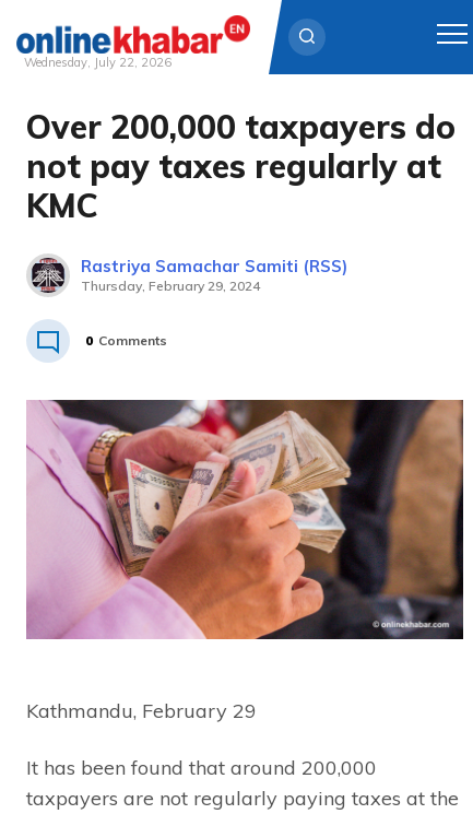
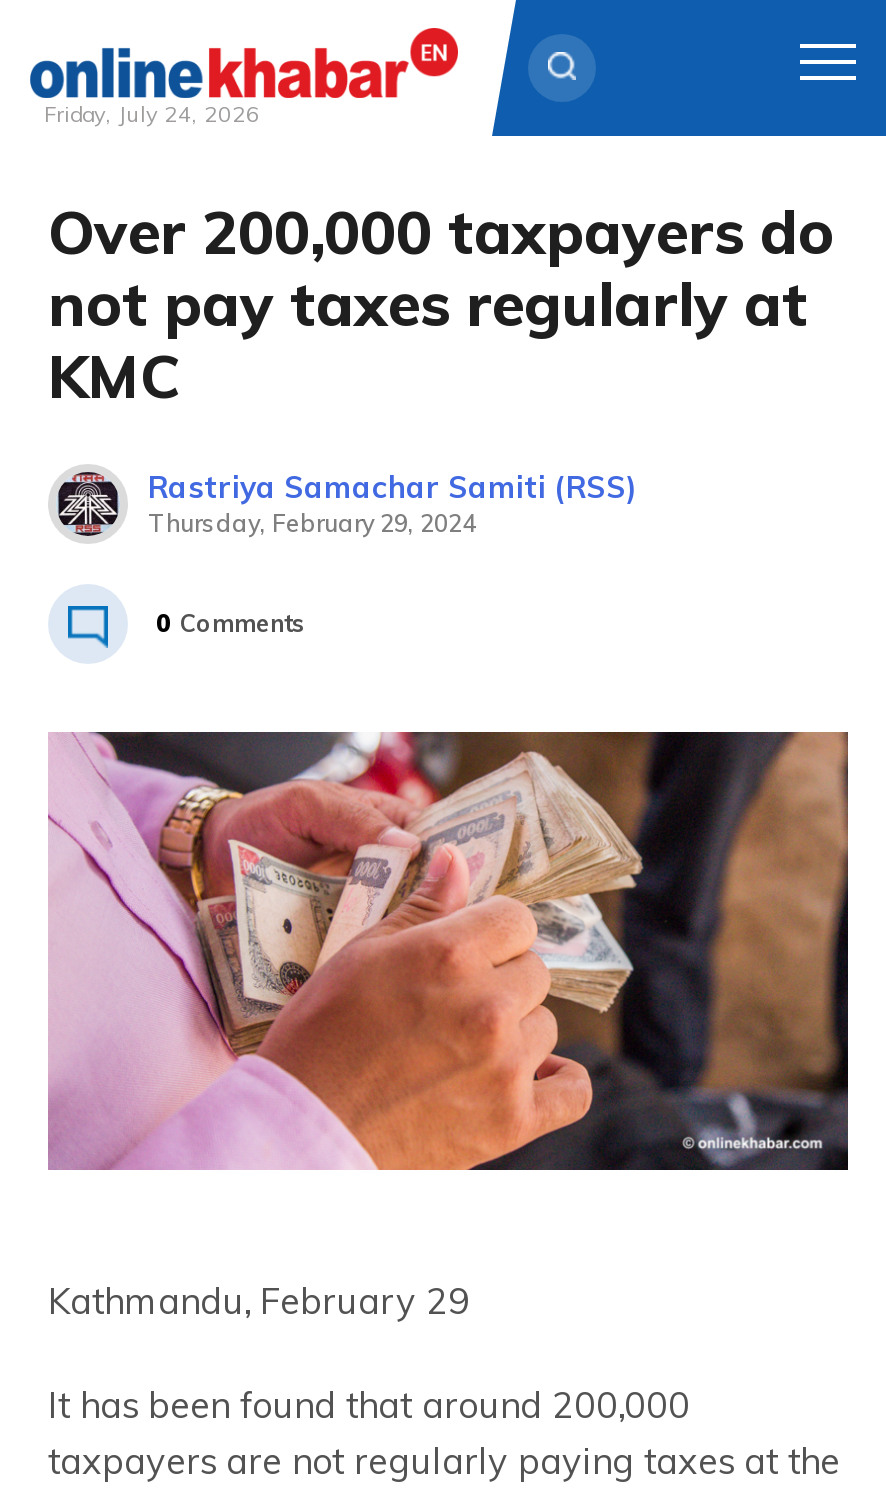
[24,55,172,70] Wednesday, July 22, 2026 -> [44,100,260,128] Friday, July 24, 2026

